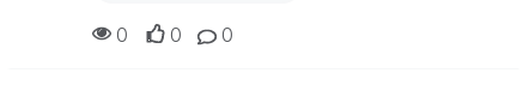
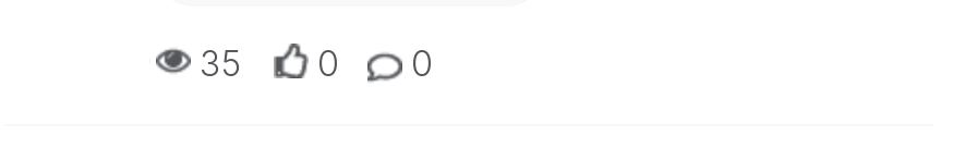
[116,23,233,47] 0 0 0 -> [200,42,433,85] 35 0 0

